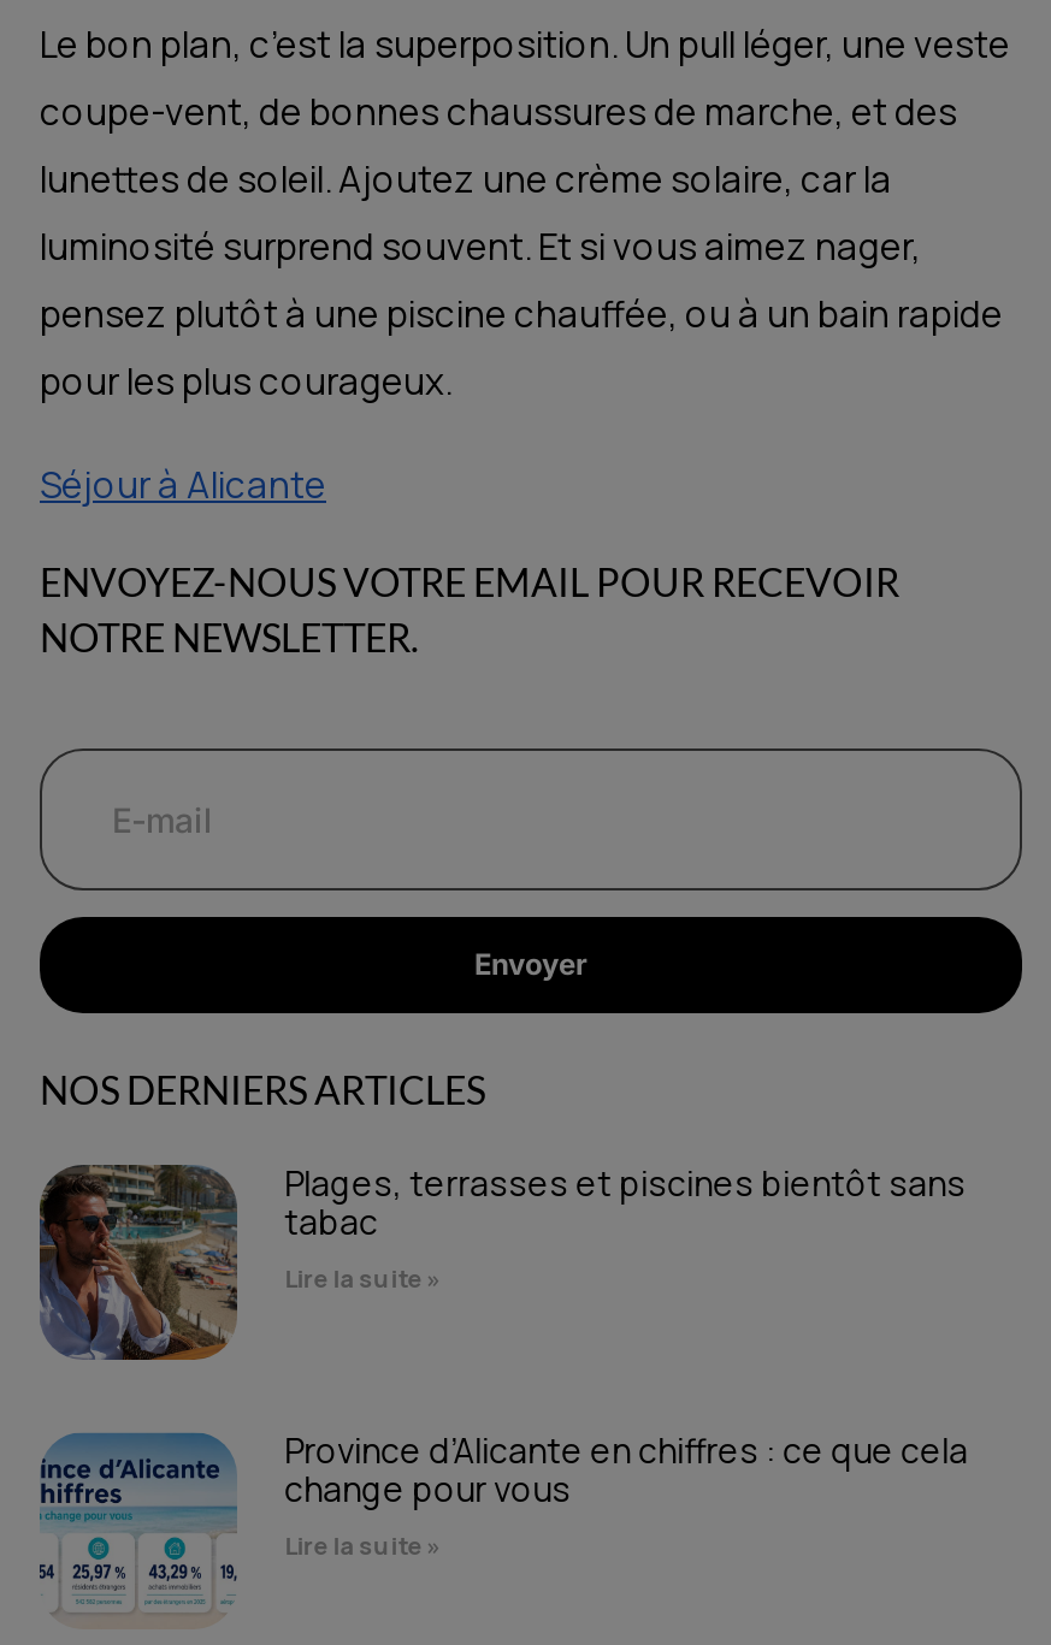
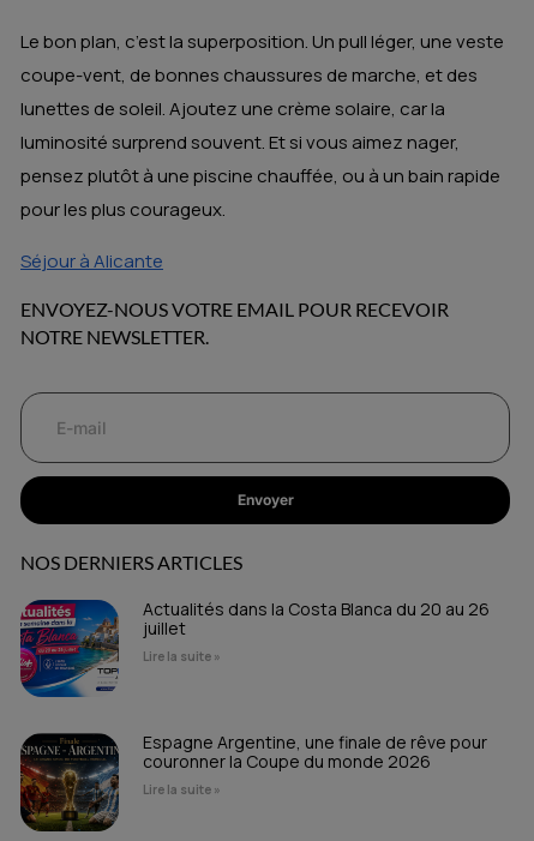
[37,1159,966,1362] [image] | Plages, terrasses et piscines bientôt sans | tabac -> [19,597,489,698] [image] | Actualités dans la Costa Blanca du 20 au 26 | juillet
[37,1428,968,1629] [image] | Province d’Alicante en chiffres : ce que cela | change pour vous -> [19,731,487,833] [image] | Espagne Argentine, une finale de rêve pour | couronner la Coupe du monde 2026

